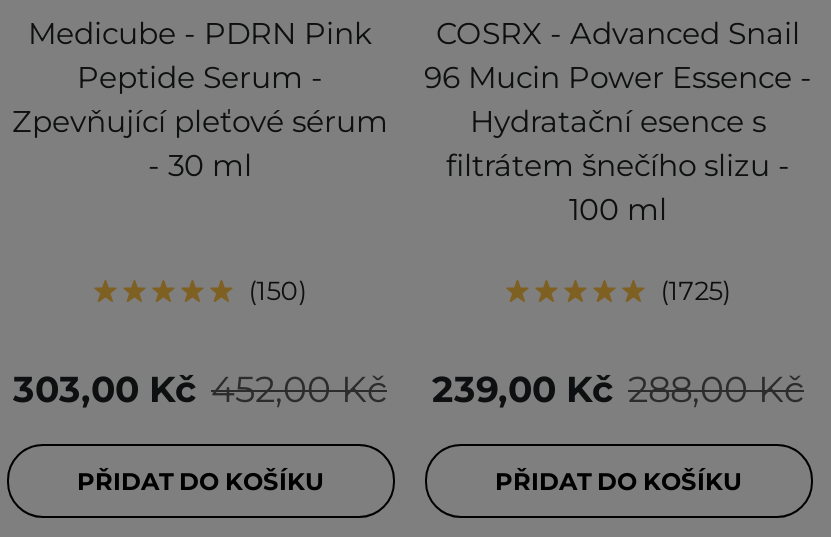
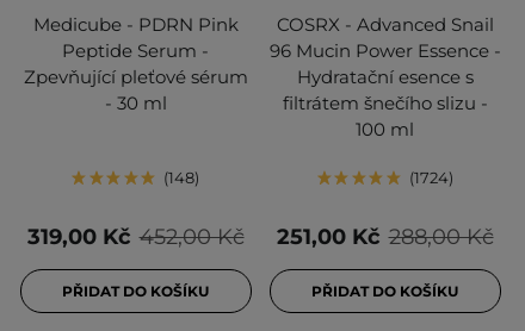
[257,275,299,307] 150 -> [168,168,195,188] 148
[669,275,723,307] 1725 -> [414,168,448,188] 1724
[13,369,197,413] 303,00 Kč -> [27,224,131,251] 319,00 Kč
[432,369,614,413] 239,00 Kč -> [276,224,380,251] 251,00 Kč

